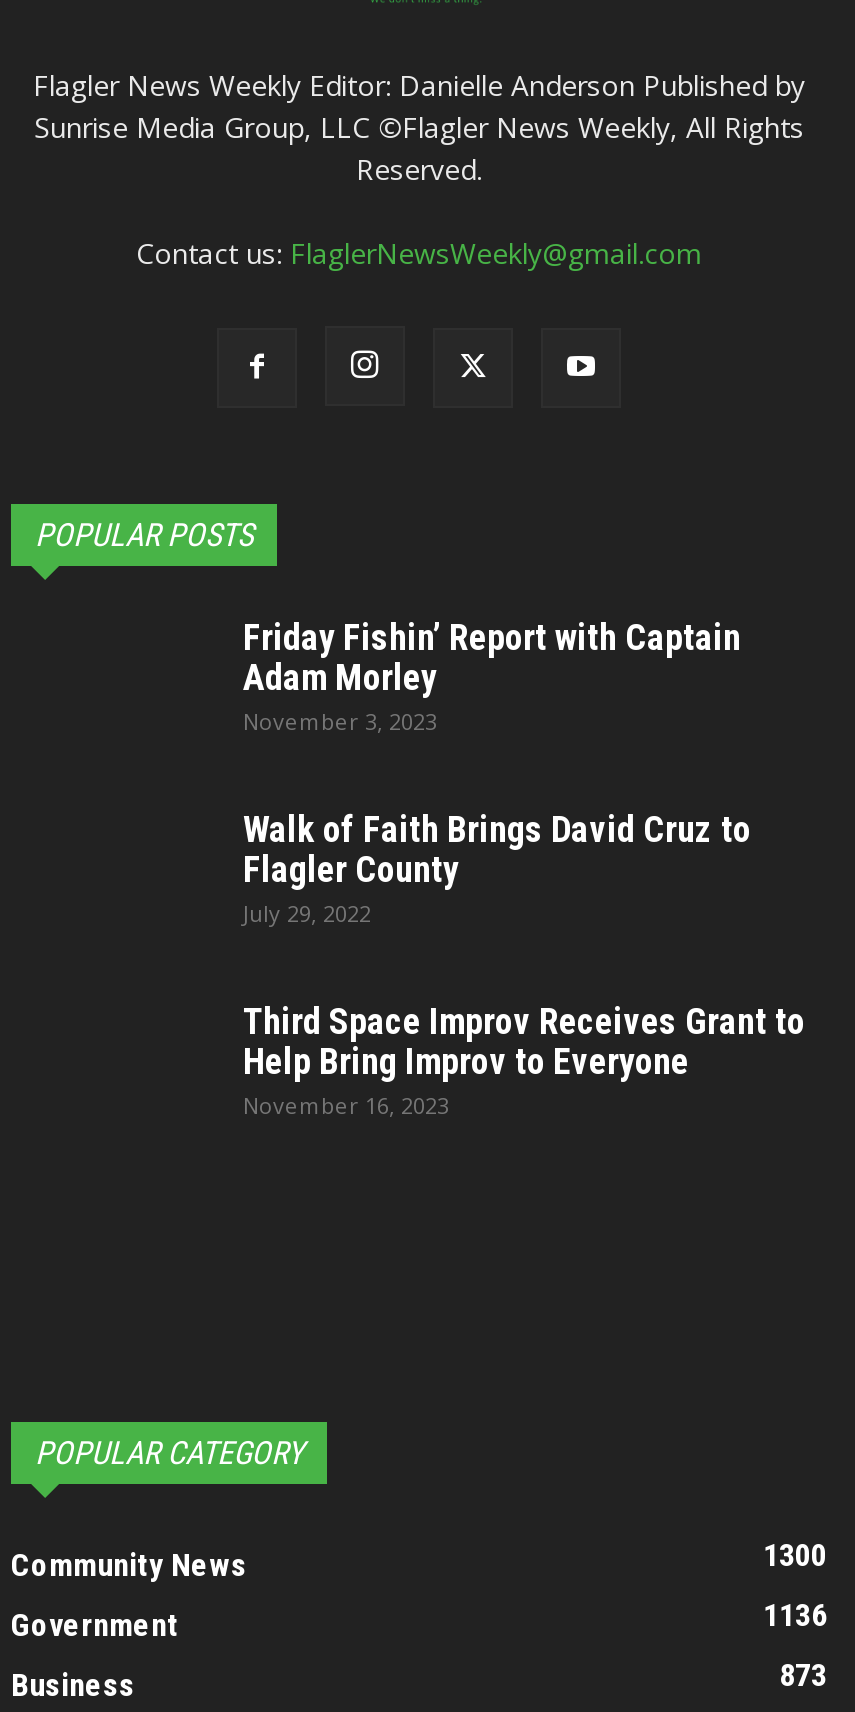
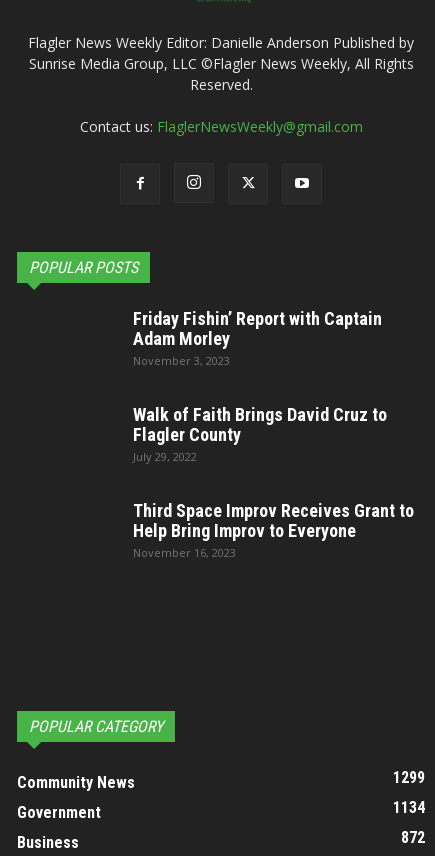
[763,1536,827,1574] 1300 -> [393,768,425,787] 1299
[763,1596,827,1634] 1136 -> [393,798,425,817] 1134
[779,1656,827,1694] 873 -> [401,828,425,847] 872

